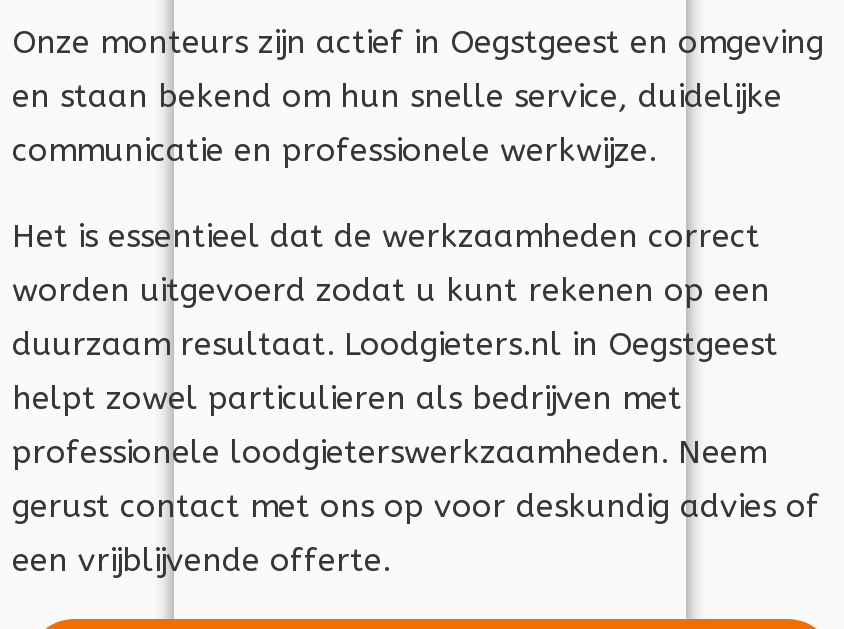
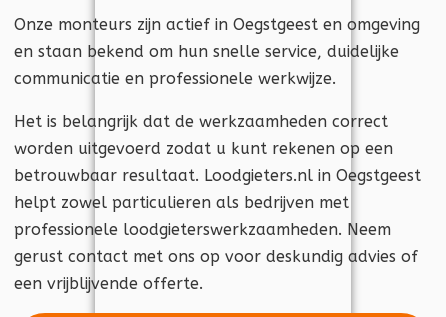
[12,218,760,256] Het is essentieel dat de werkzaamheden correct -> [14,112,388,131] Het is belangrijk dat de werkzaamheden correct
[12,326,778,364] duurzaam resultaat. Loodgieters.nl in Oegstgeest -> [14,166,421,185] betrouwbaar resultaat. Loodgieters.nl in Oegstgeest

